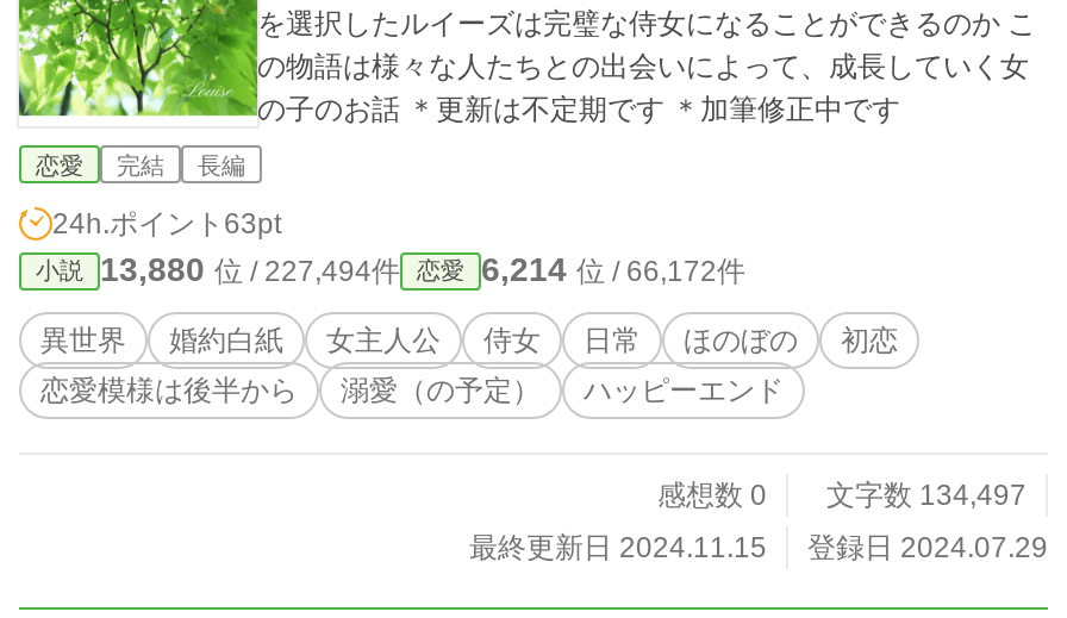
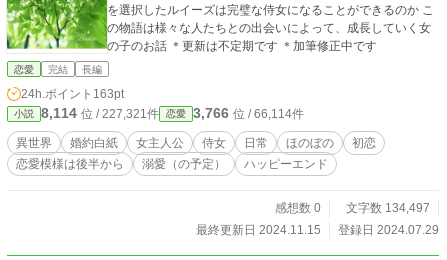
[52,207,281,241] 24h.ポイント63pt -> [21,87,124,101] 24h.ポイント163pt
[100,250,400,288] 13,880位 / 227,494件 -> [41,105,159,121] 8,114位 / 227,321件
[481,250,745,288] 6,214位 / 66,172件 -> [193,105,304,121] 3,766位 / 66,114件

